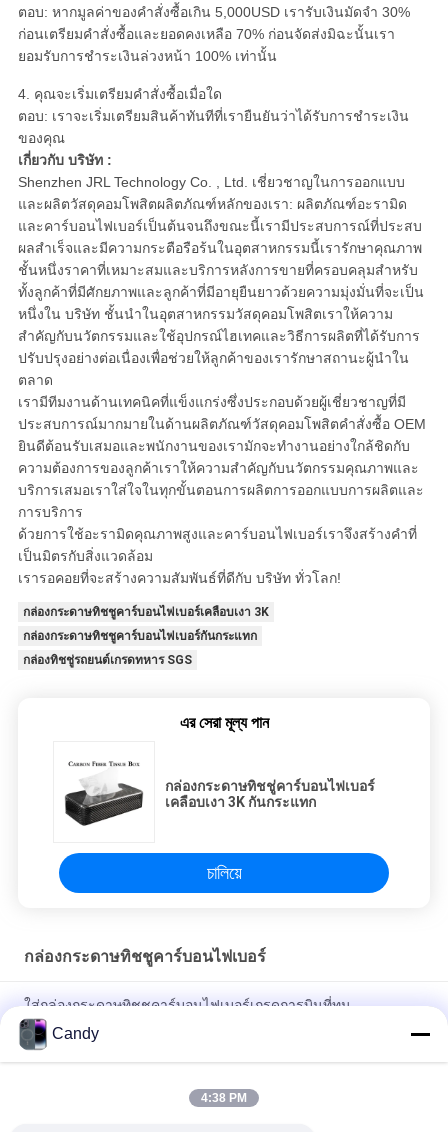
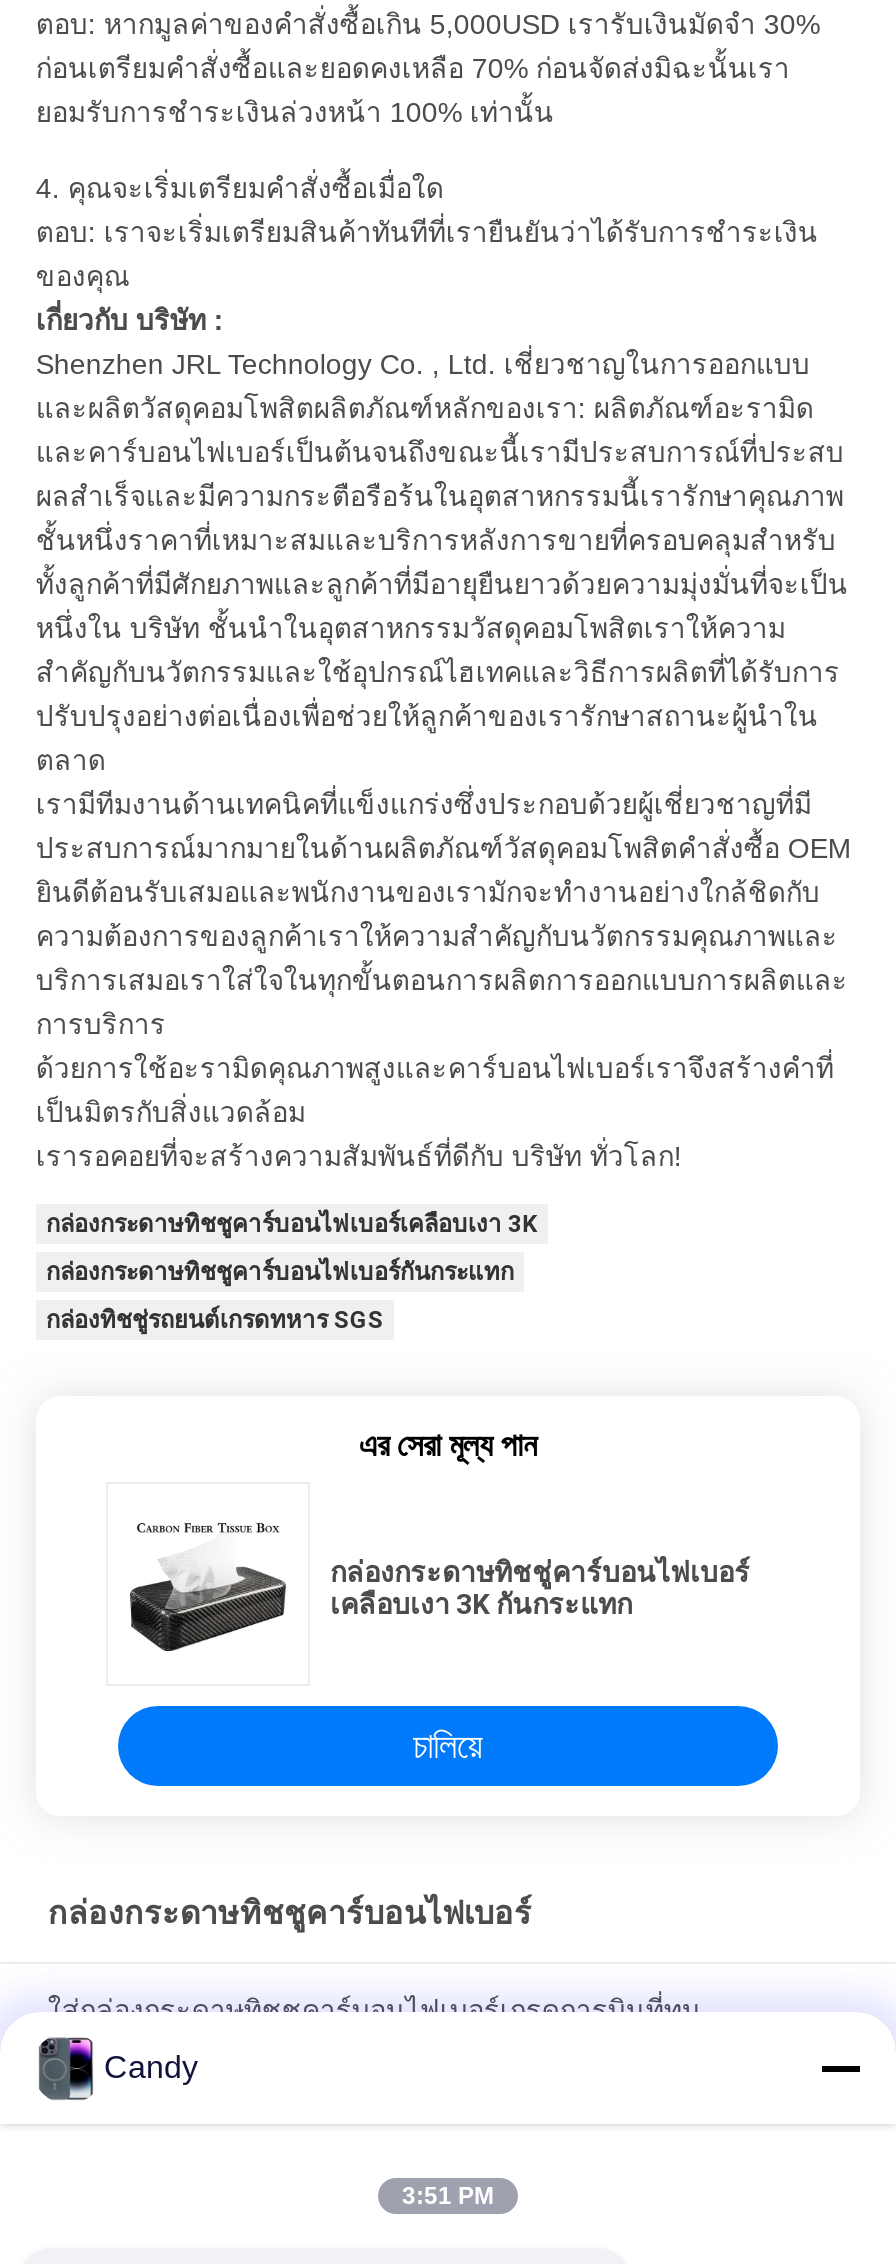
[201,1091,247,1105] 4:38 PM -> [402,2182,494,2210] 3:51 PM

